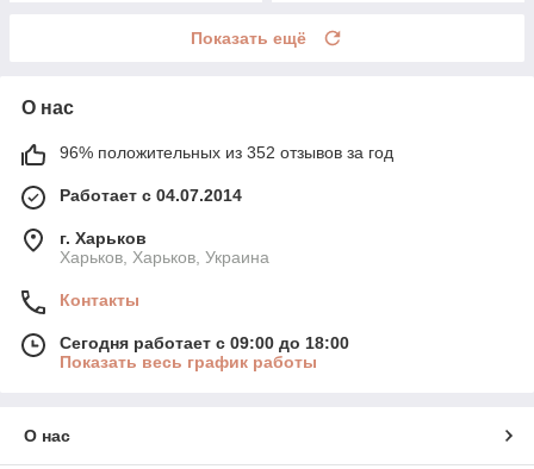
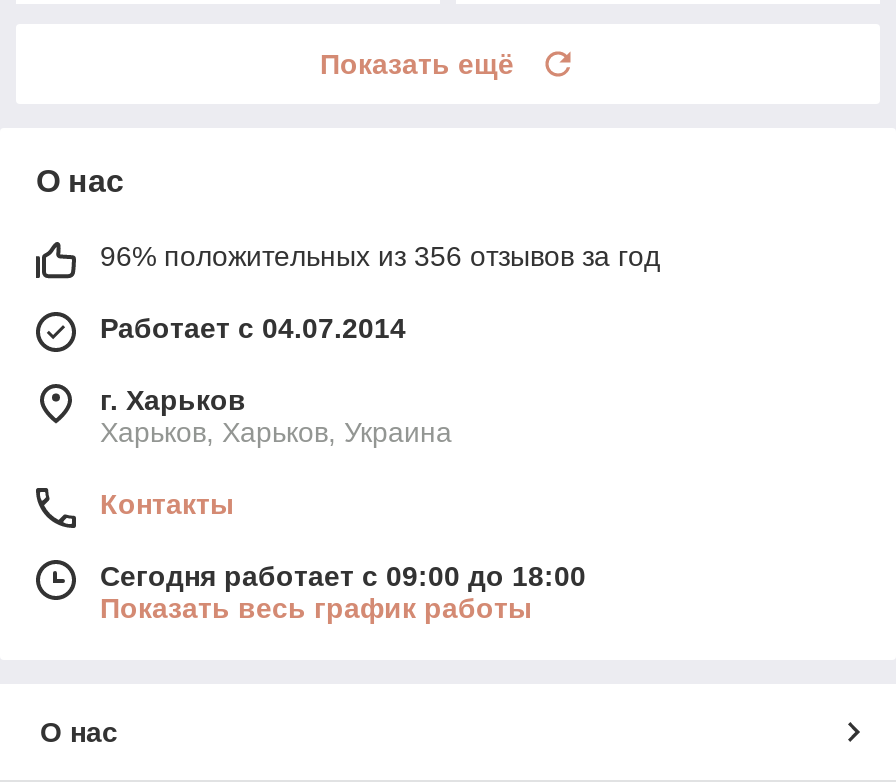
[60,143,393,162] 96% положительных из 352 отзывов за год -> [100,240,660,272] 96% положительных из 356 отзывов за год

